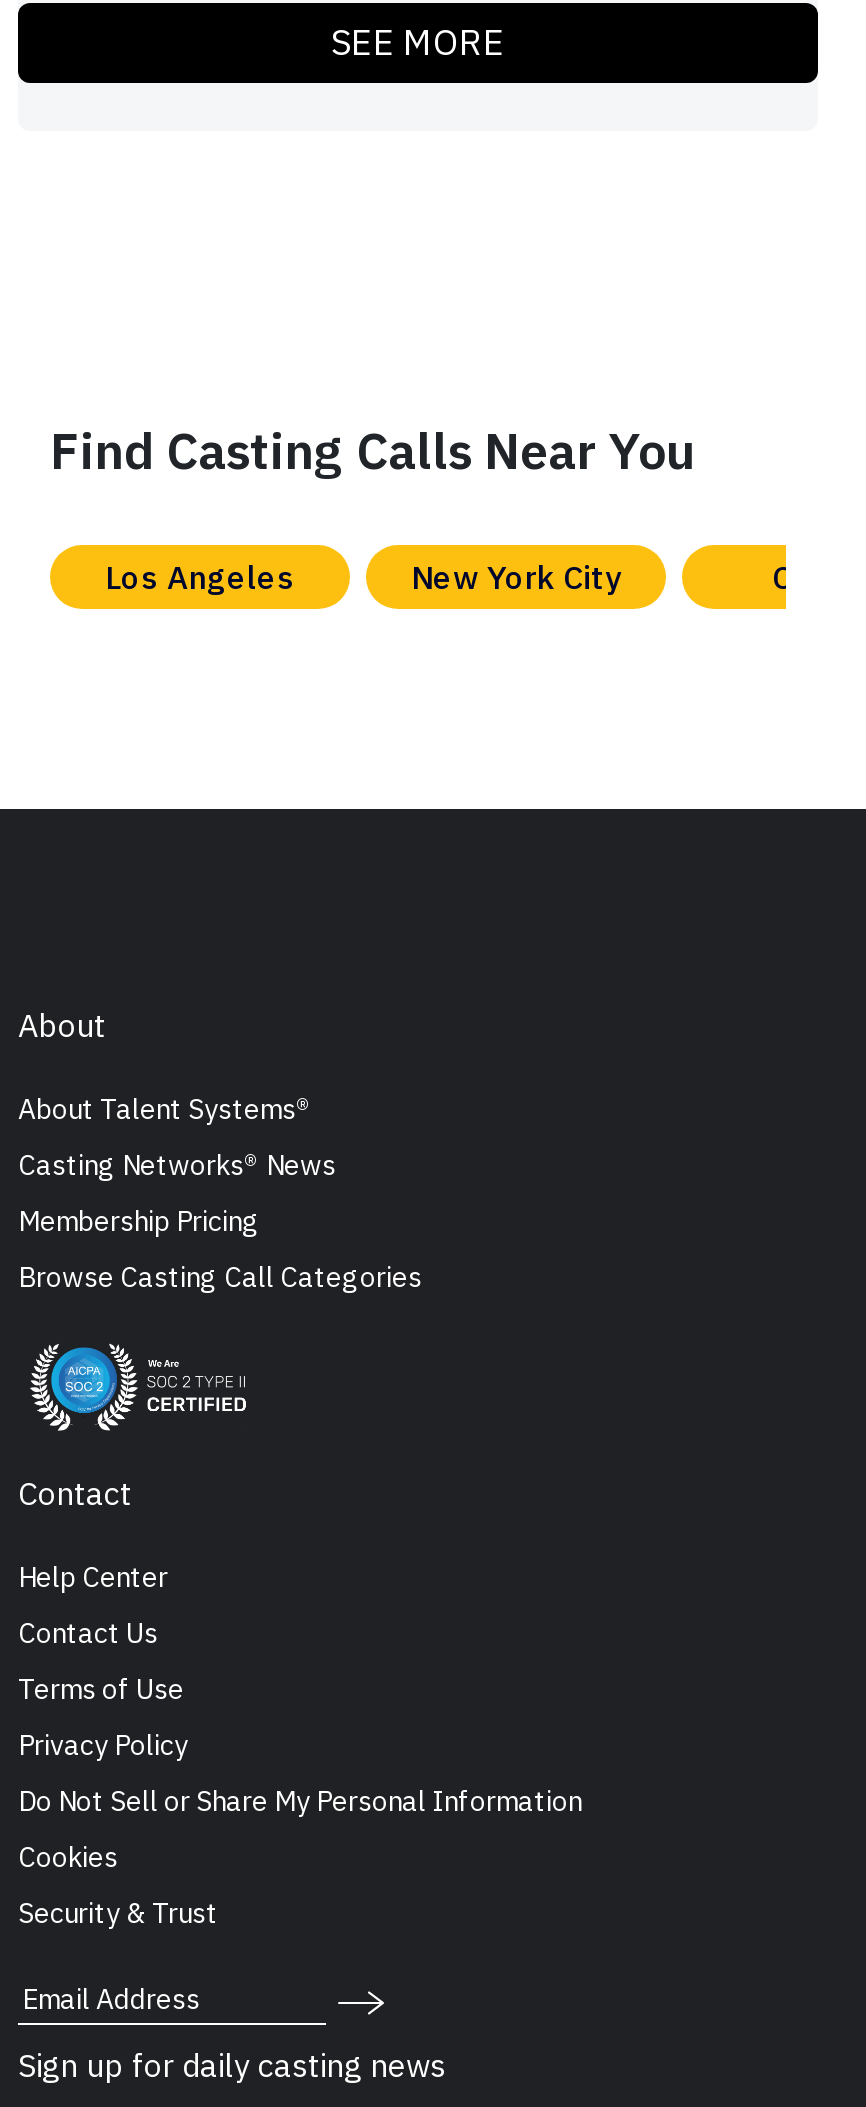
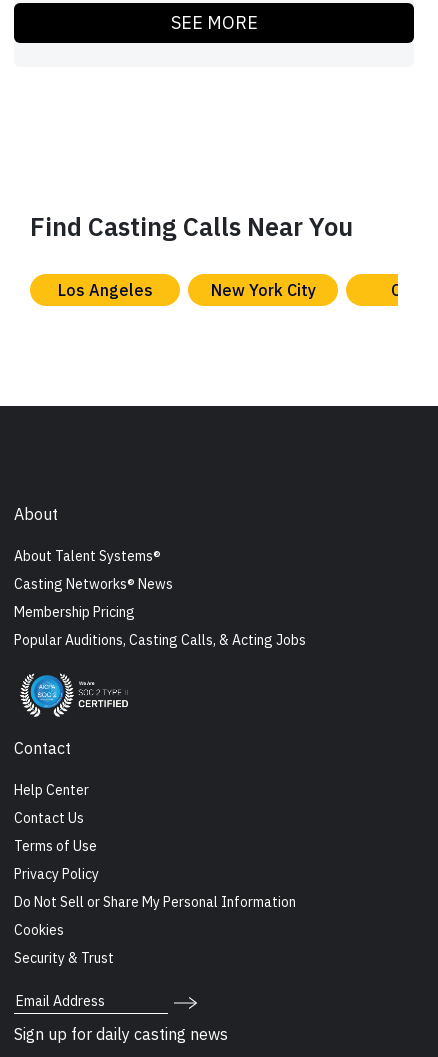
[18,1259,422,1295] Browse Casting Call Categories -> [14,631,306,649] Popular Auditions, Casting Calls, & Acting Jobs

